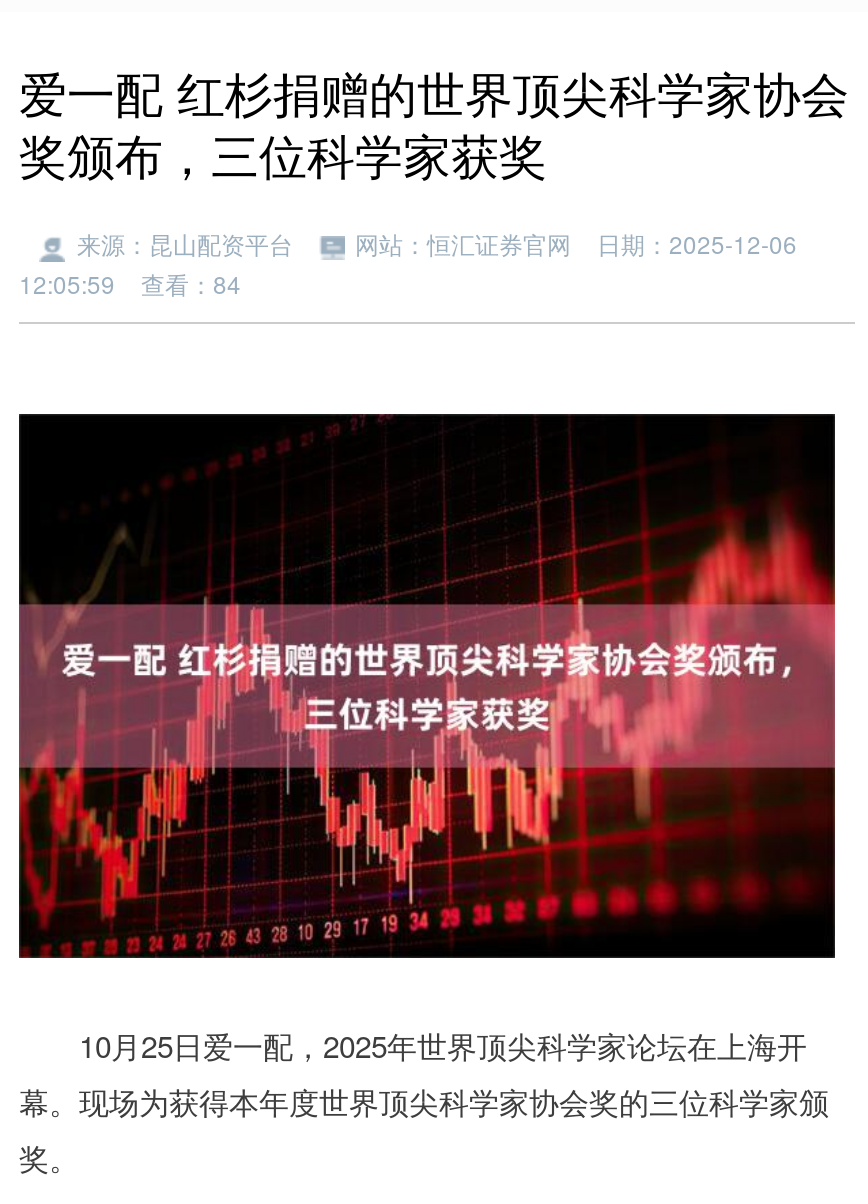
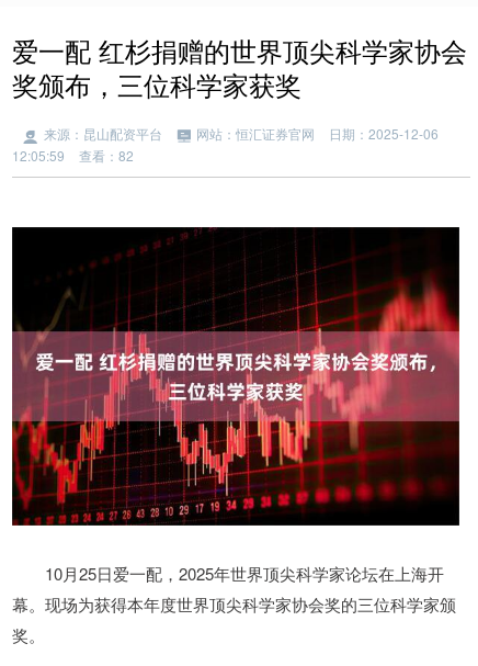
[19,266,241,300] 12:05:59 查看：84 -> [12,146,134,165] 12:05:59 查看：82

